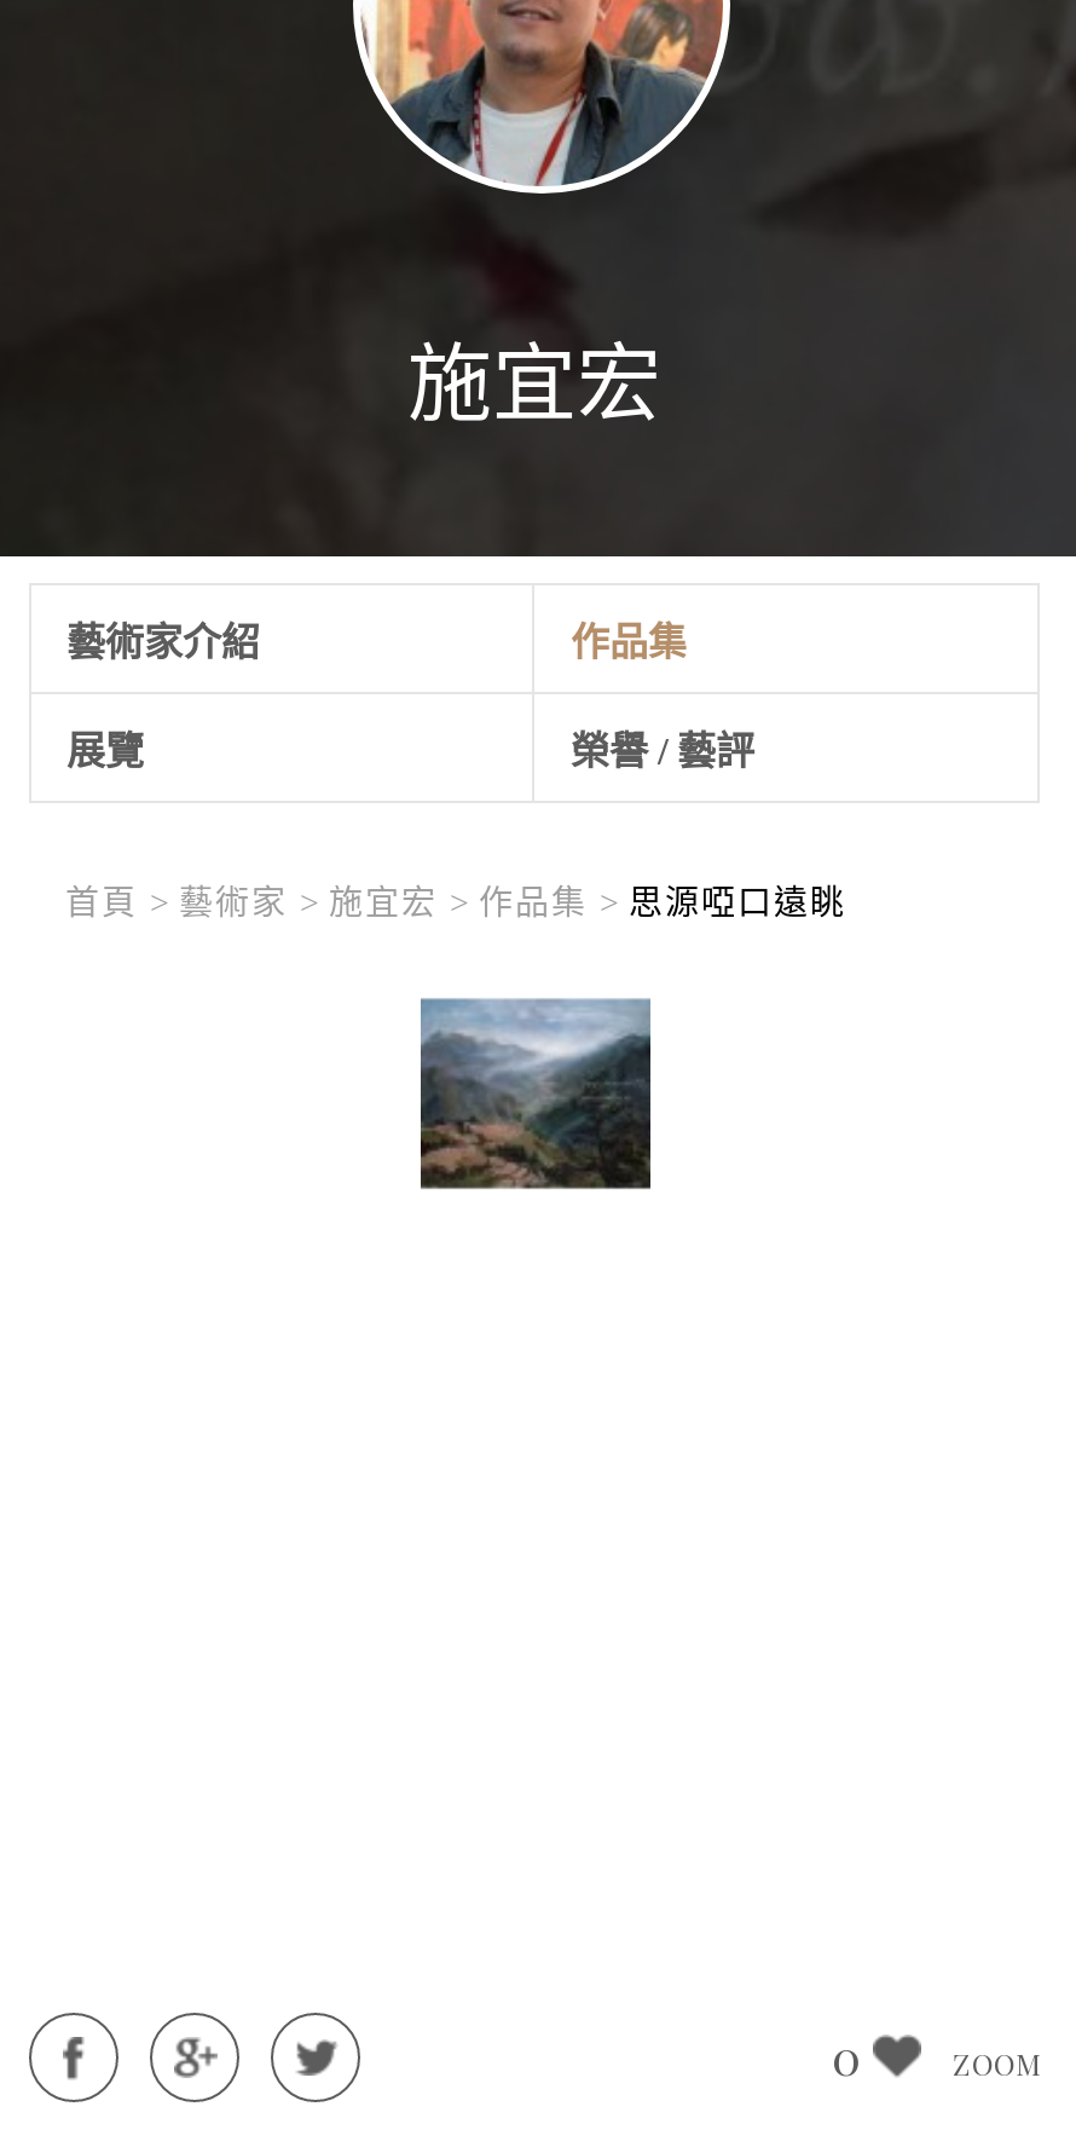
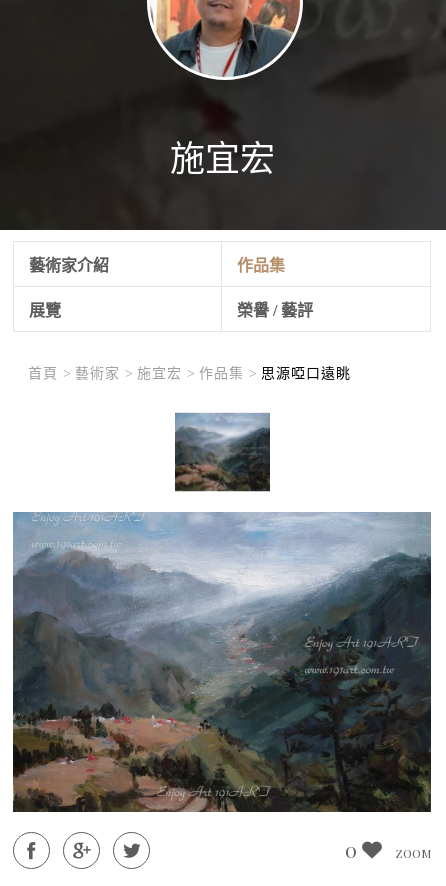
none -> [12,511,432,813] [image]

